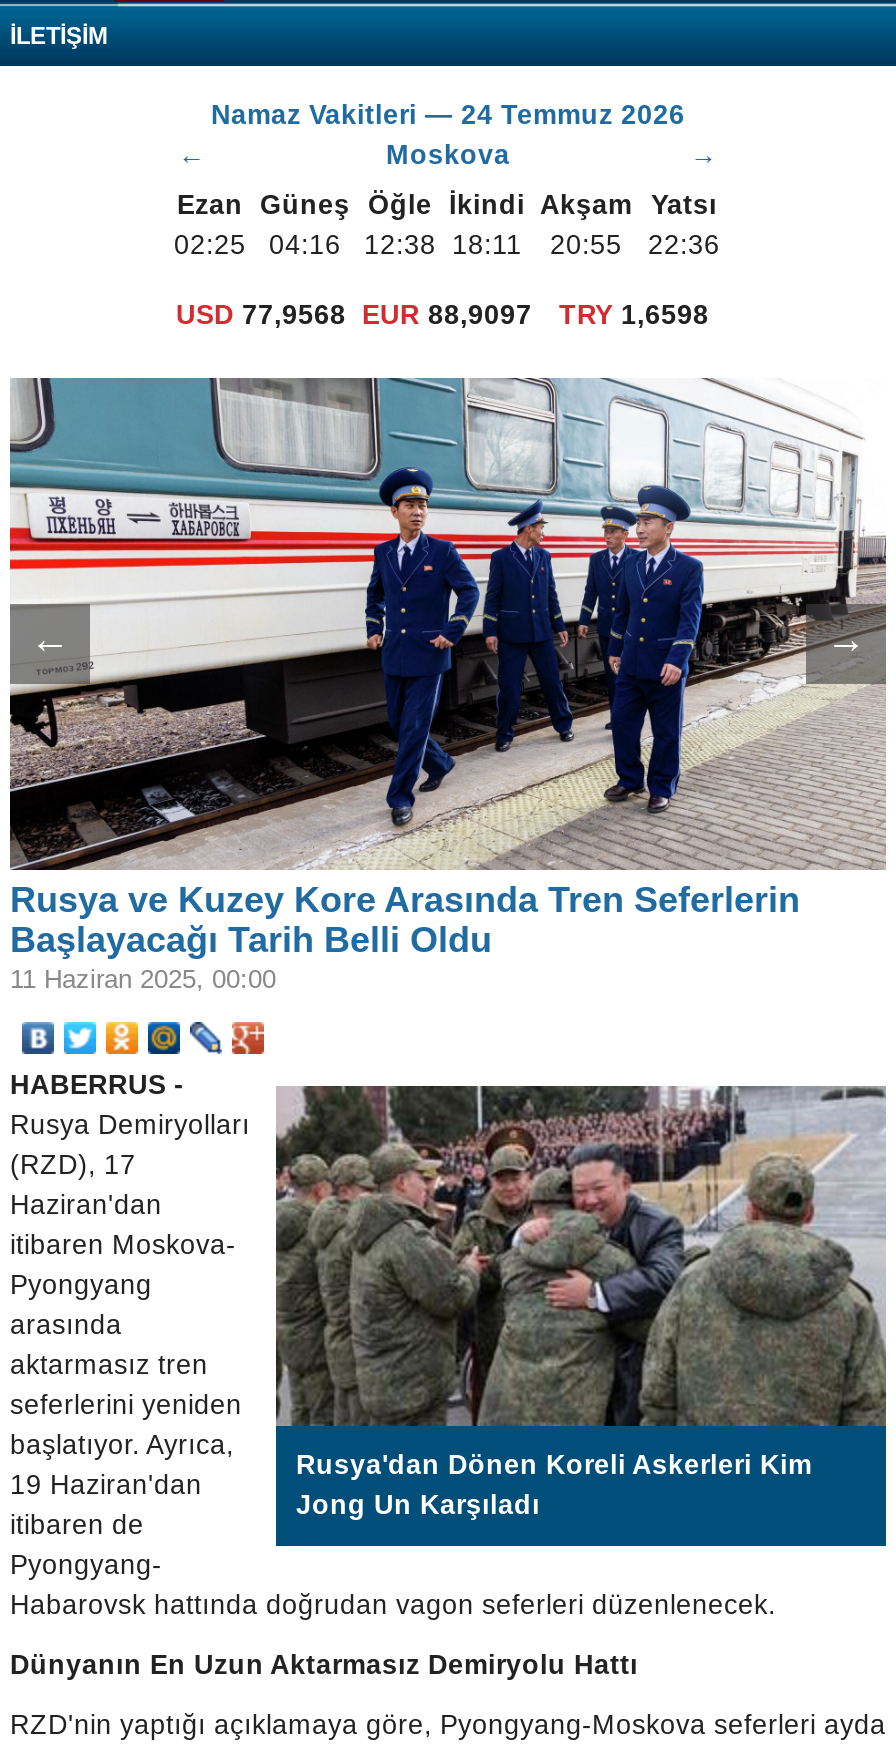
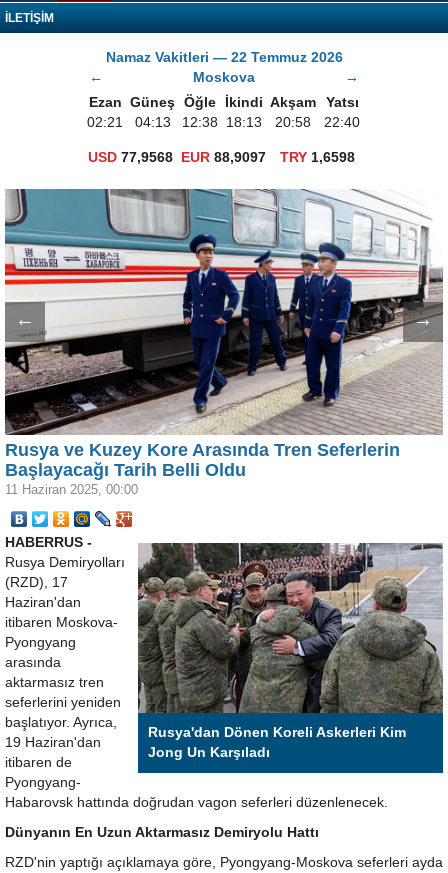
[211,100,685,130] Namaz Vakitleri — 24 Temmuz 2026 -> [105,50,342,65] Namaz Vakitleri — 22 Temmuz 2026
[174,230,246,260] 02:25 -> [87,115,123,130] 02:21
[269,230,341,260] 04:16 -> [134,115,170,130] 04:13
[364,230,522,260] 12:38 18:11 -> [182,115,261,130] 12:38 18:13
[550,230,622,260] 20:55 -> [275,115,311,130] 20:58
[648,230,720,260] 22:36 -> [324,115,360,130] 22:40

